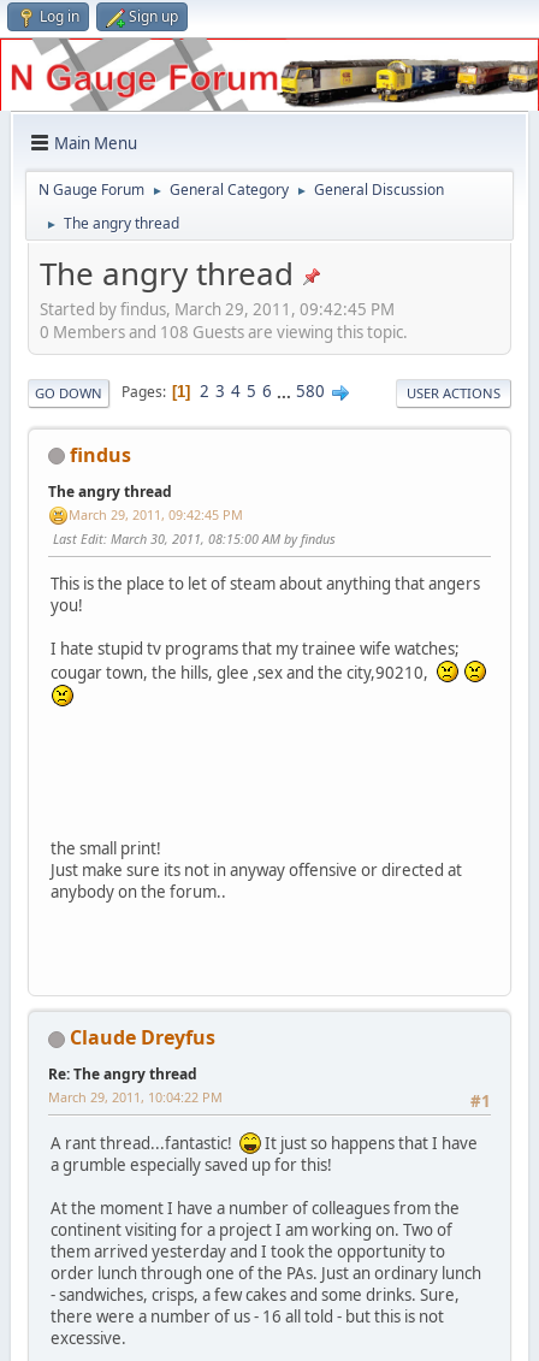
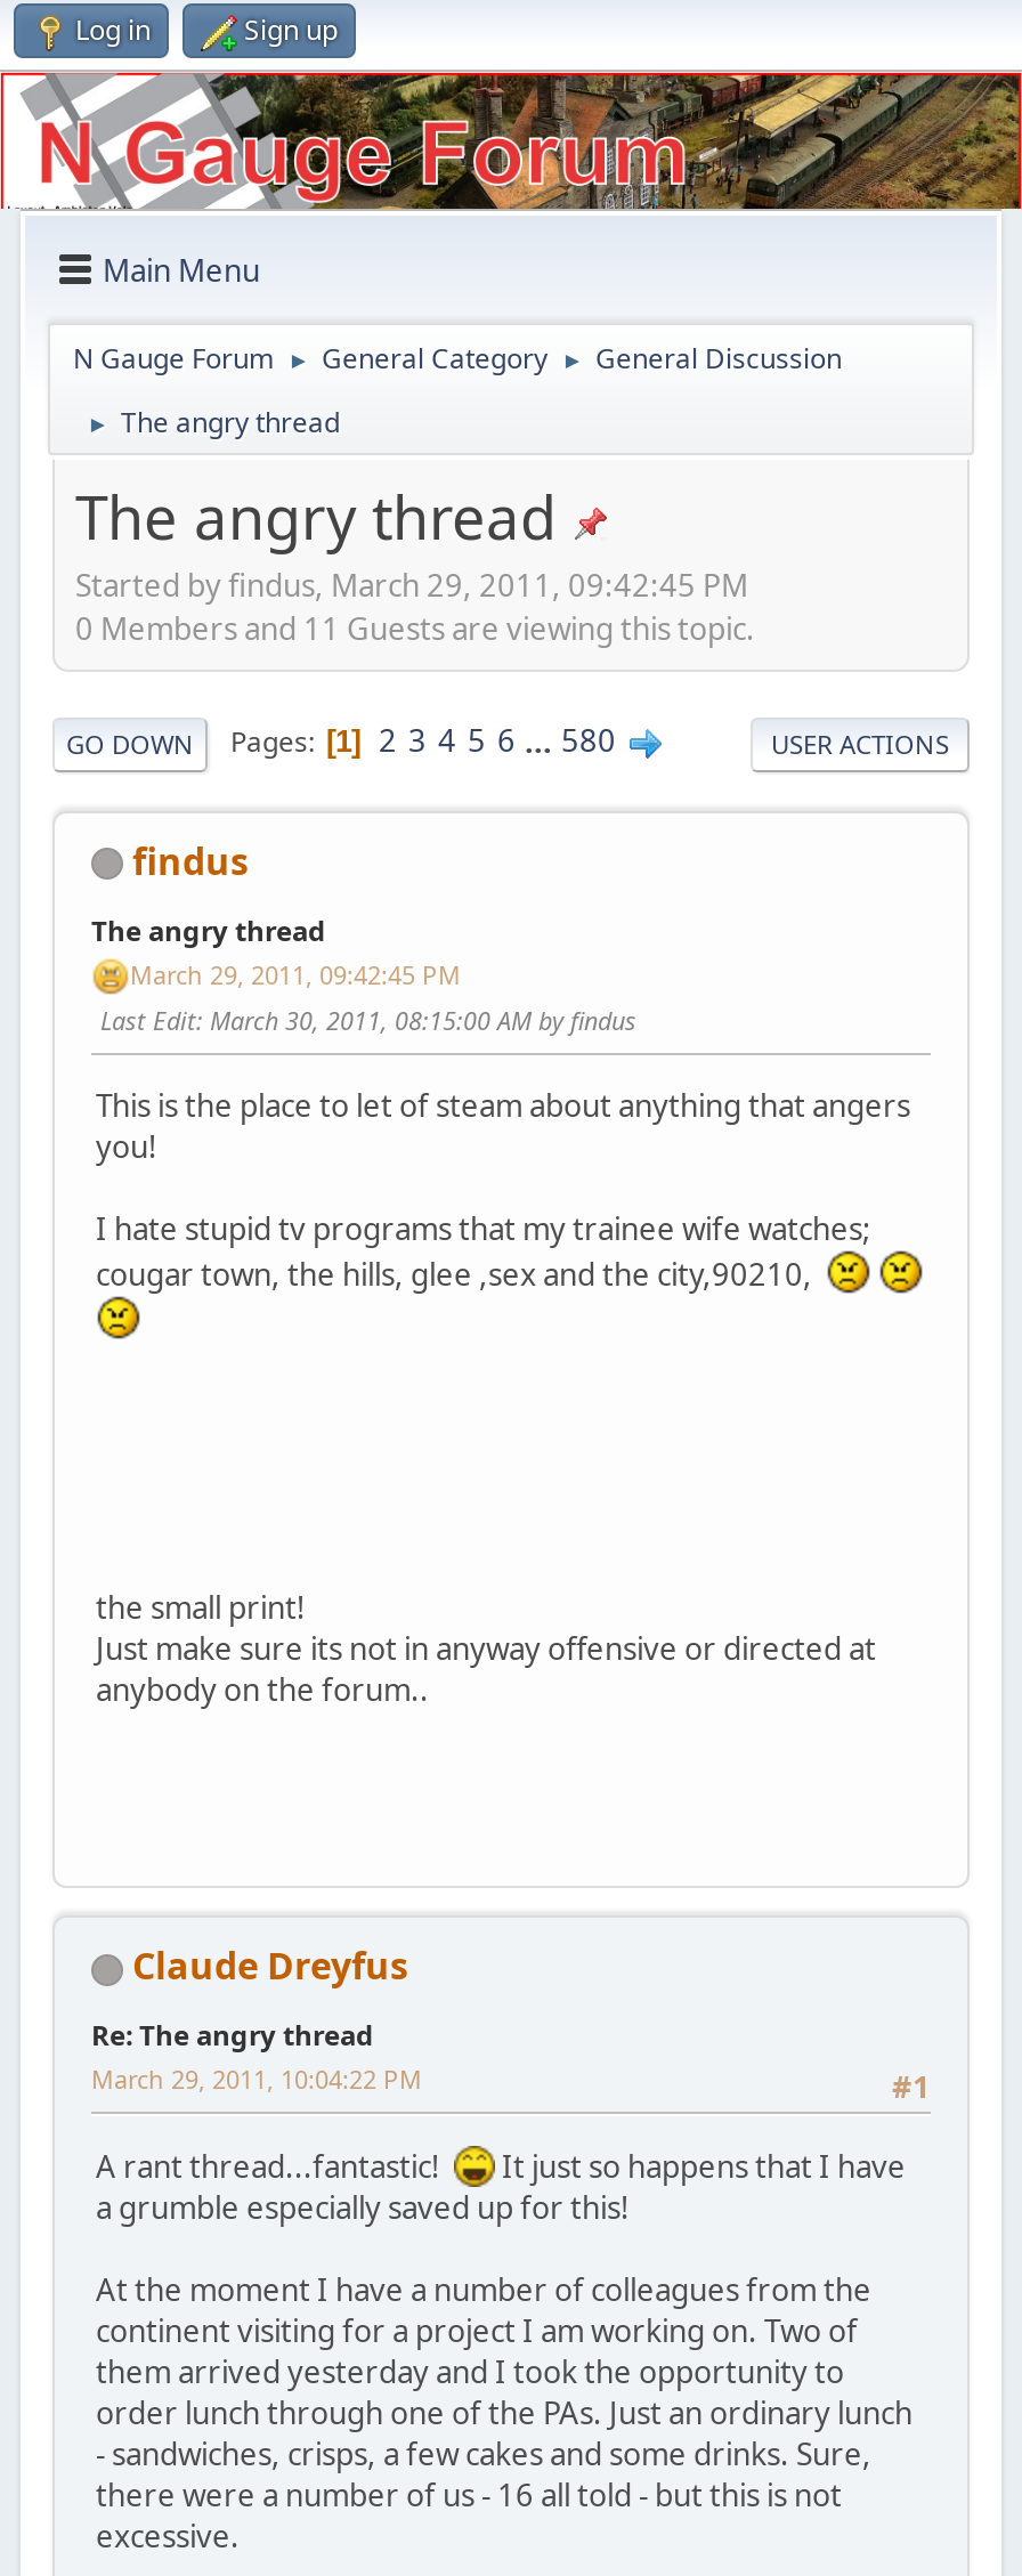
[11,37,535,112] [image] -> [21,70,1015,211] [image]
[40,321,408,342] 0 Members and 108 Guests are viewing this topic. -> [75,607,755,648] 0 Members and 11 Guests are viewing this topic.

